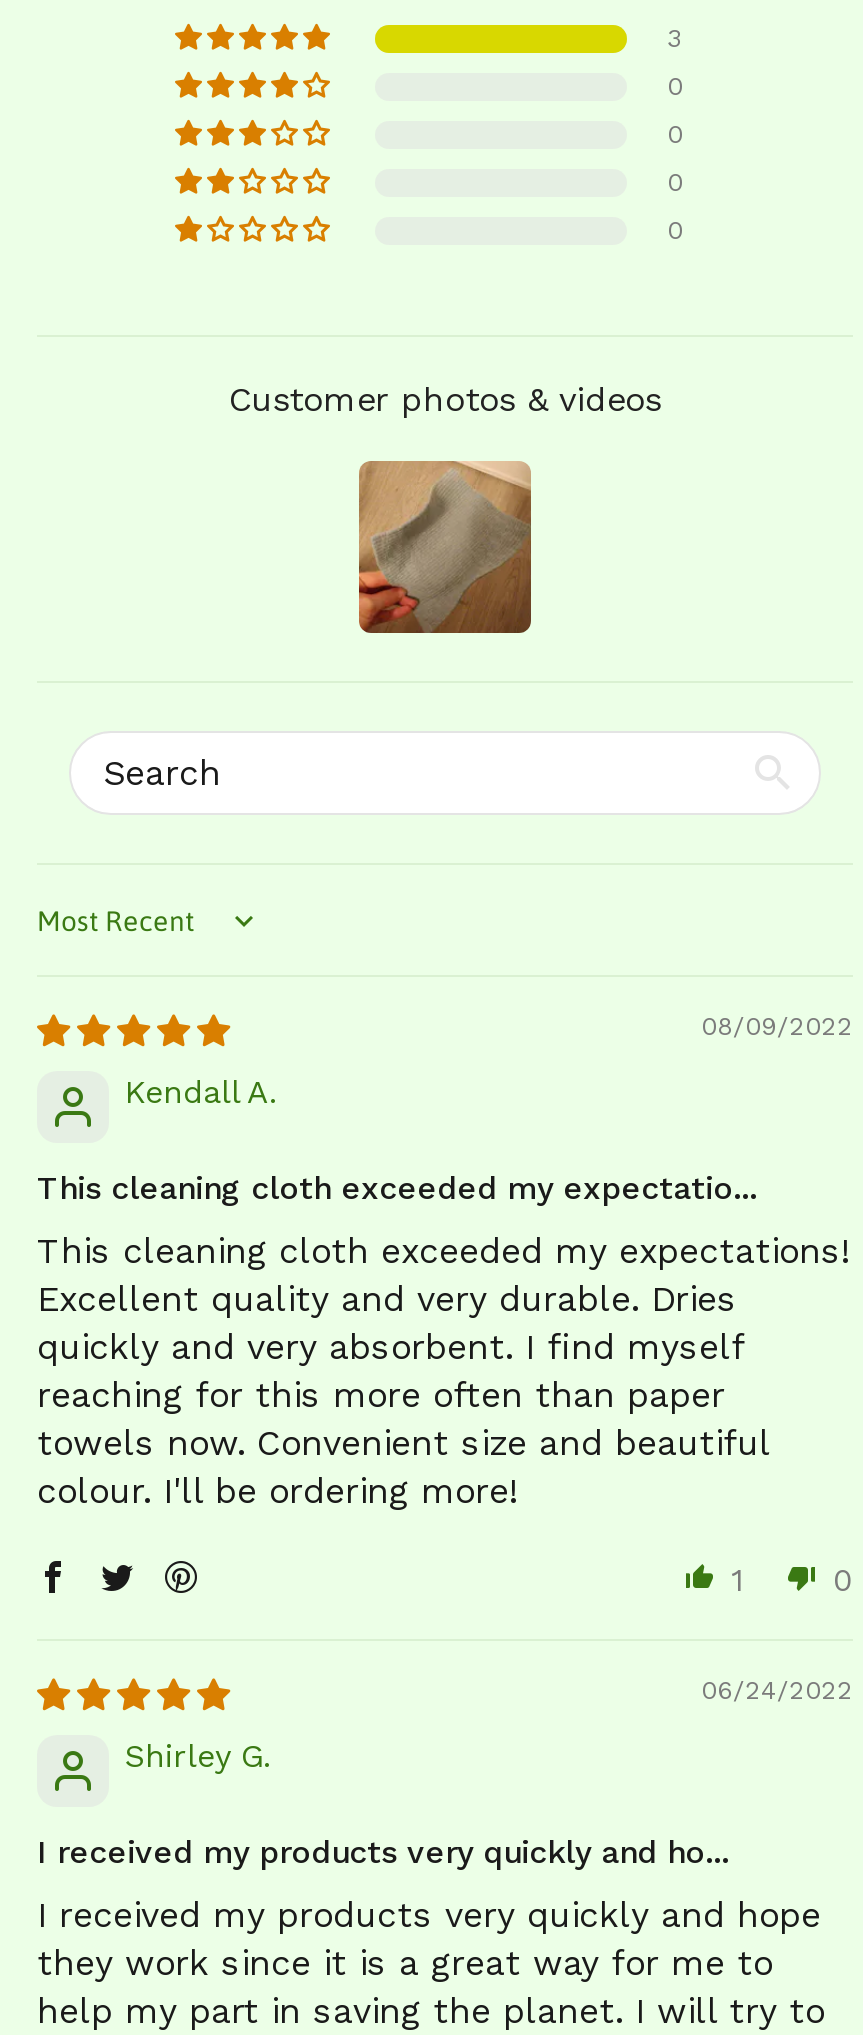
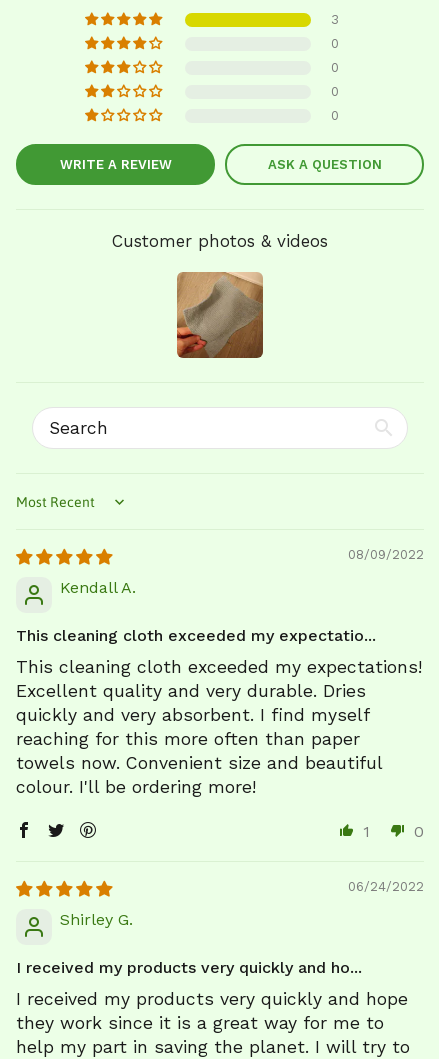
none -> [59,157,381,172] WRITE A REVIEW | ASK A QUESTION

